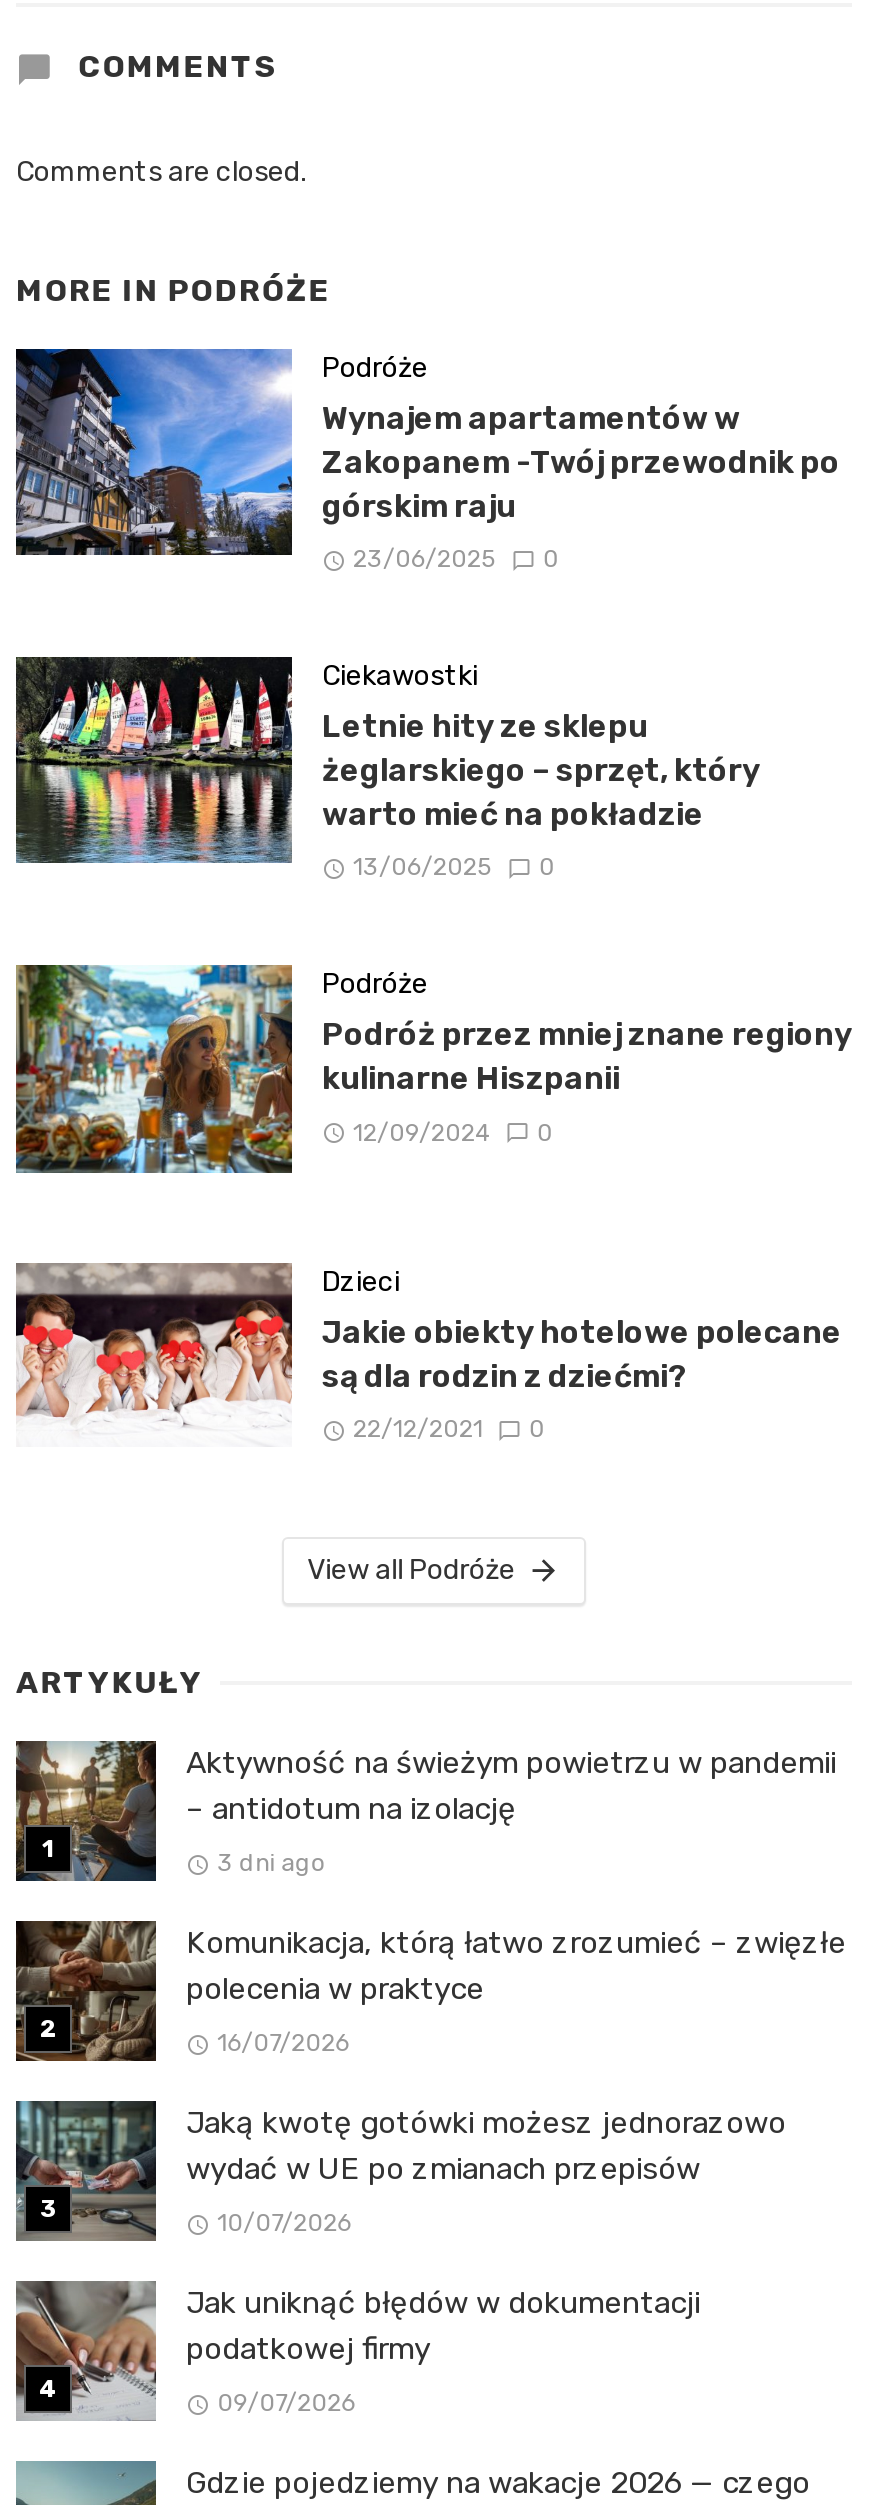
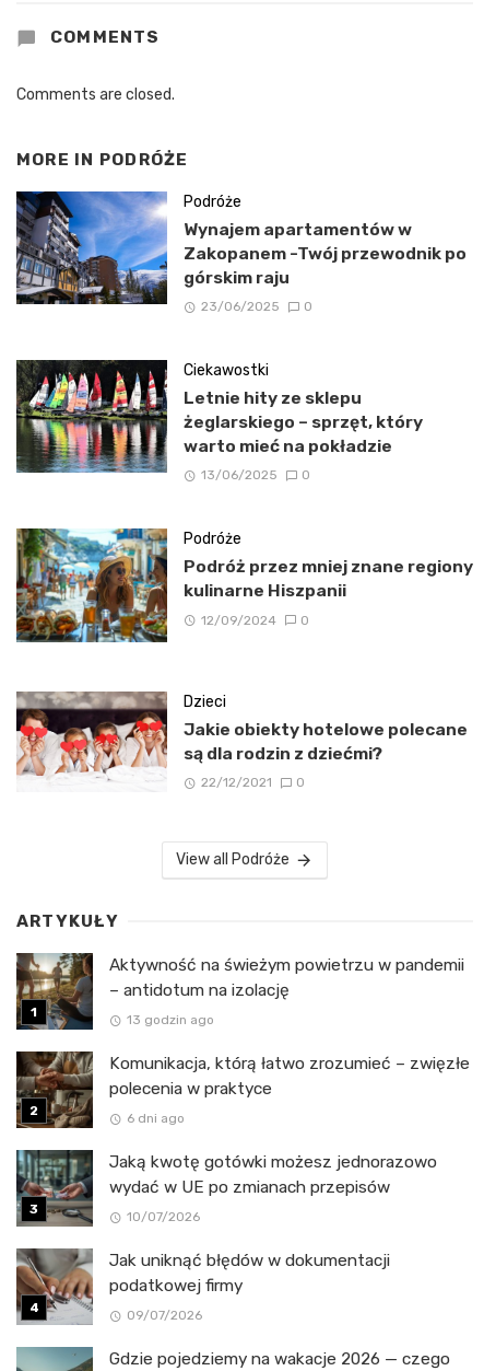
[217,1848,325,1876] 3 dni ago -> [126,1012,214,1027] 13 godzin ago
[217,2028,349,2056] 16/07/2026 -> [126,1110,184,1126] 6 dni ago

